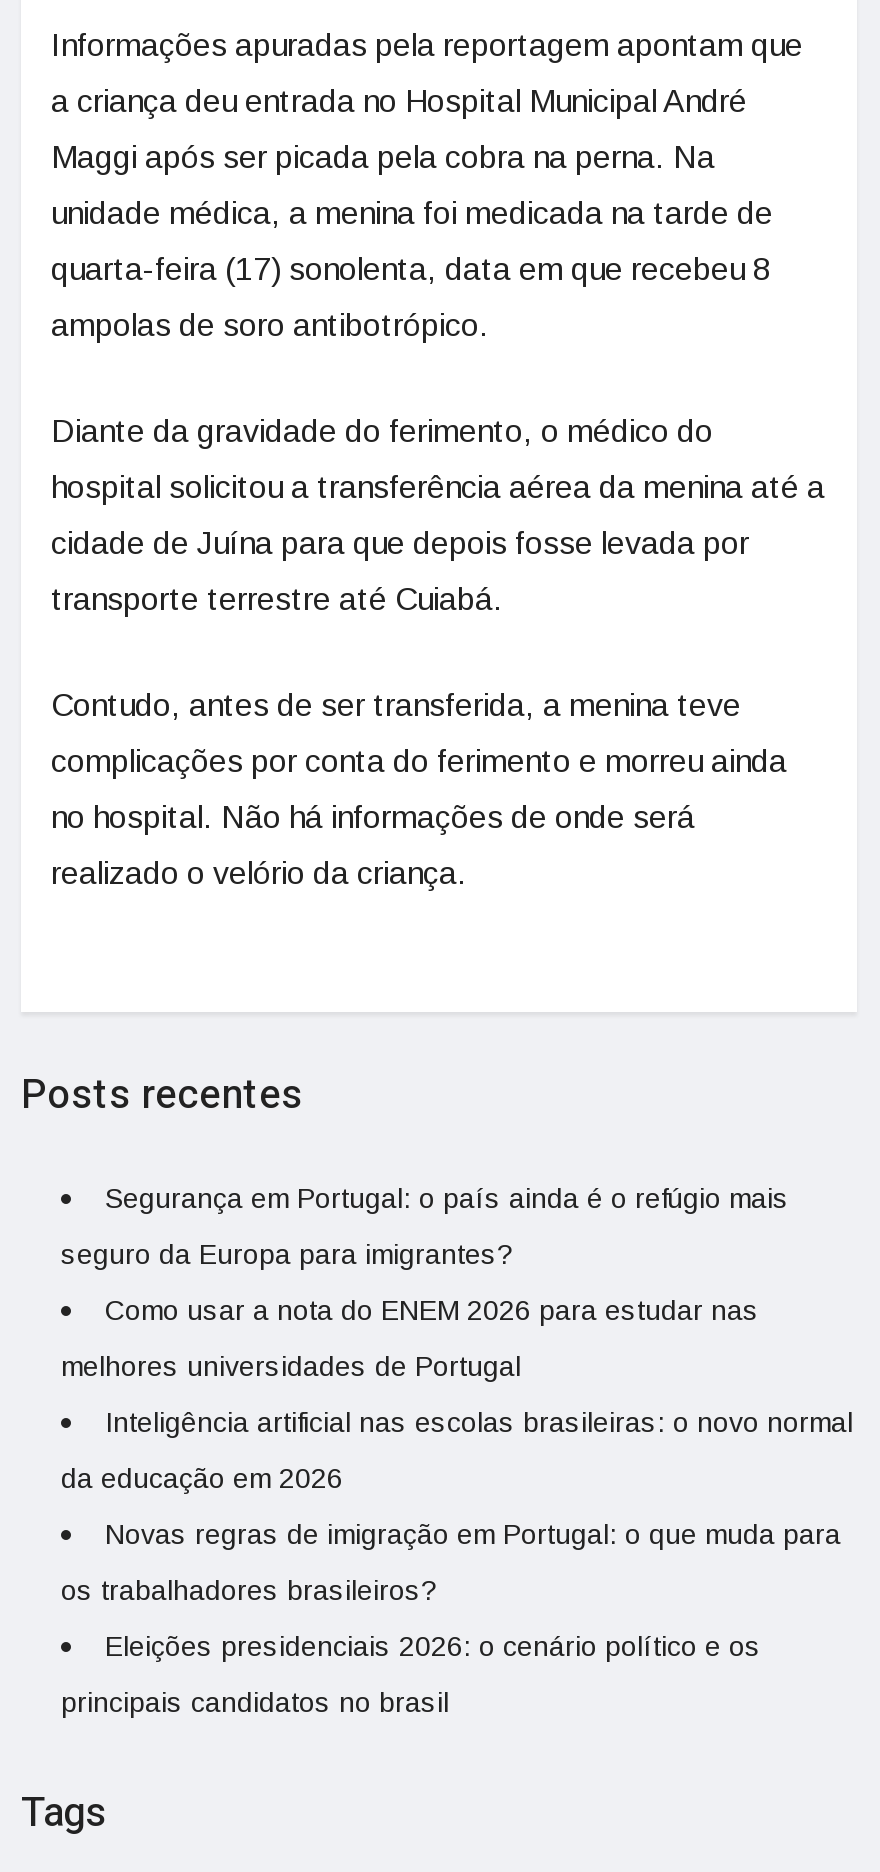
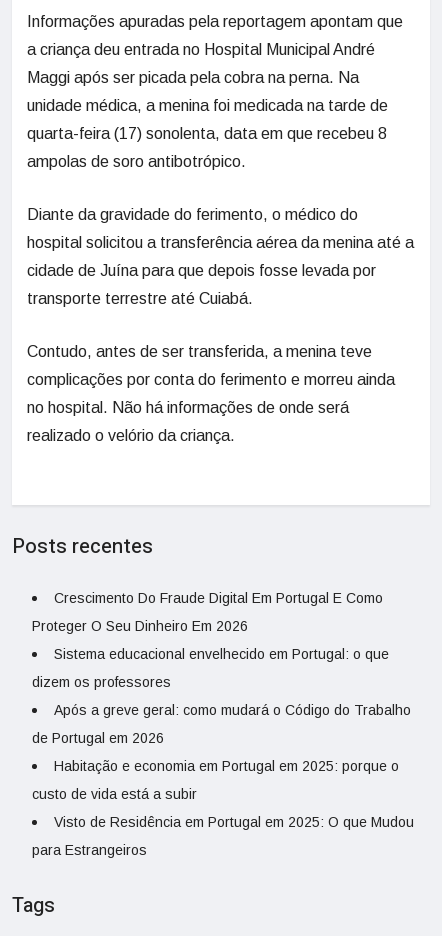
[105,1182,789,1214] Segurança em Portugal: o país ainda é o refúgio mais -> [54,590,383,606] Crescimento Do Fraude Digital Em Portugal E Como
[61,1238,513,1270] seguro da Europa para imigrantes? -> [32,618,248,634] Proteger O Seu Dinheiro Em 2026
[105,1294,759,1326] Como usar a nota do ENEM 2026 para estudar nas -> [54,646,389,662] Sistema educacional envelhecido em Portugal: o que
[61,1350,521,1382] melhores universidades de Portugal -> [32,674,171,690] dizem os professores
[105,1406,853,1438] Inteligência artificial nas escolas brasileiras: o novo normal -> [54,702,411,718] Após a greve geral: como mudará o Código do Trabalho
[61,1462,343,1494] da educação em 2026 -> [32,730,164,746] de Portugal em 2026
[105,1518,841,1550] Novas regras de imigração em Portugal: o que muda para -> [54,758,399,774] Habitação e economia em Portugal em 2025: porque o
[61,1574,437,1606] os trabalhadores brasileiros? -> [32,786,197,802] custo de vida está a subir
[105,1630,761,1662] Eleições presidenciais 2026: o cenário político e os -> [54,814,414,830] Visto de Residência em Portugal em 2025: O que Mudou
[61,1686,449,1718] principais candidatos no brasil -> [32,842,147,858] para Estrangeiros

